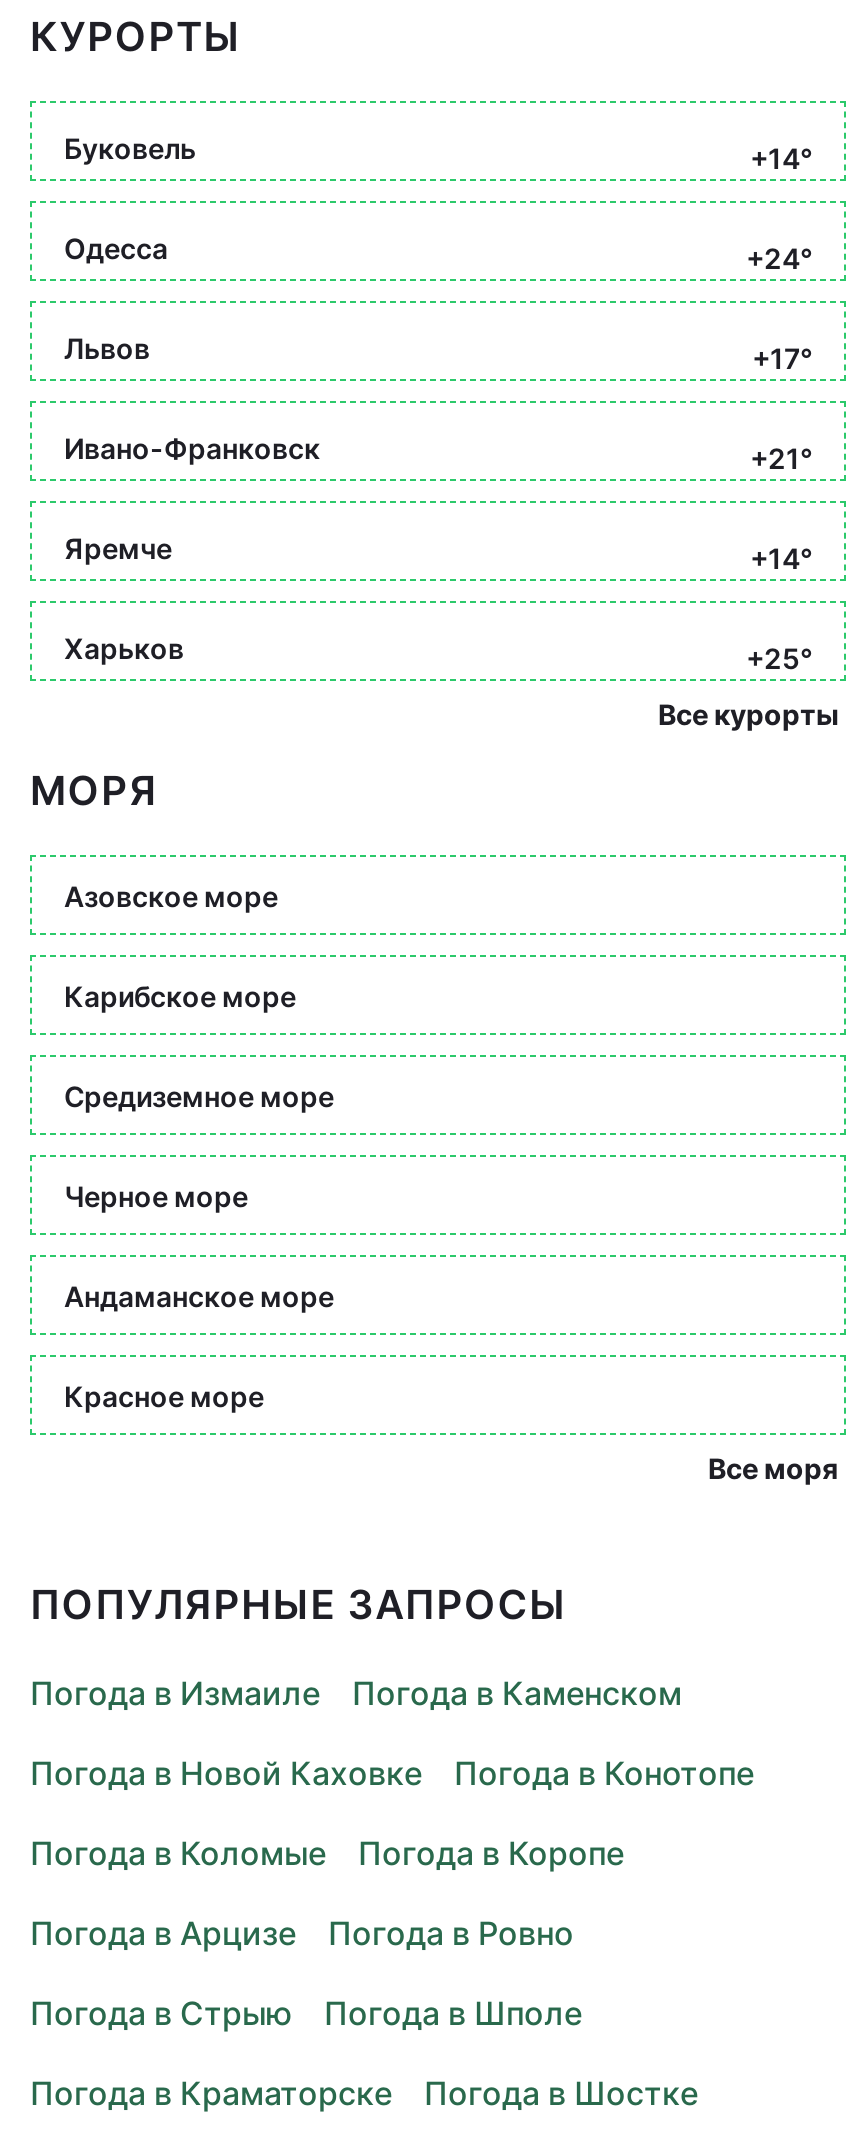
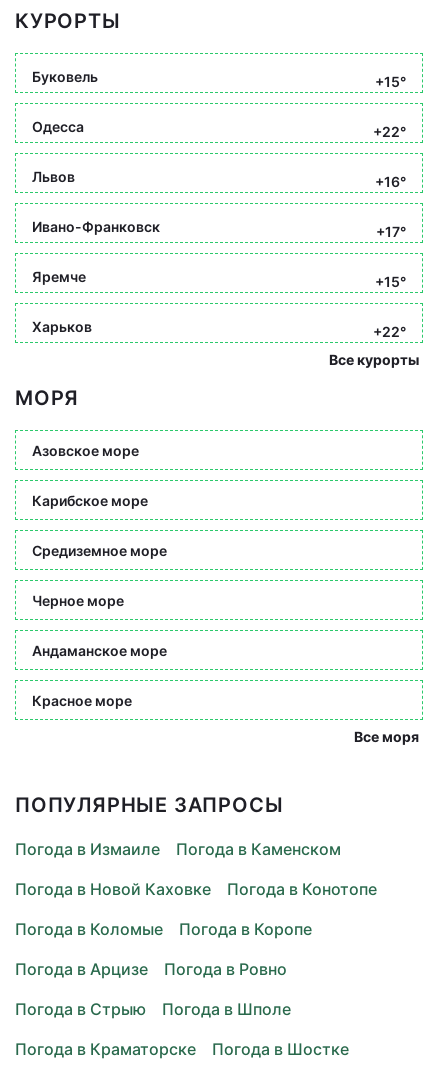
[750,141,812,175] +14° -> [375,73,406,90] +15°
[746,241,812,275] +24° -> [373,123,406,140] +22°
[752,341,812,375] +17° -> [375,173,406,190] +16°
[750,441,812,475] +21° -> [376,223,406,240] +17°
[750,541,812,575] +14° -> [375,273,406,290] +15°
[746,641,812,675] +25° -> [373,323,406,340] +22°

